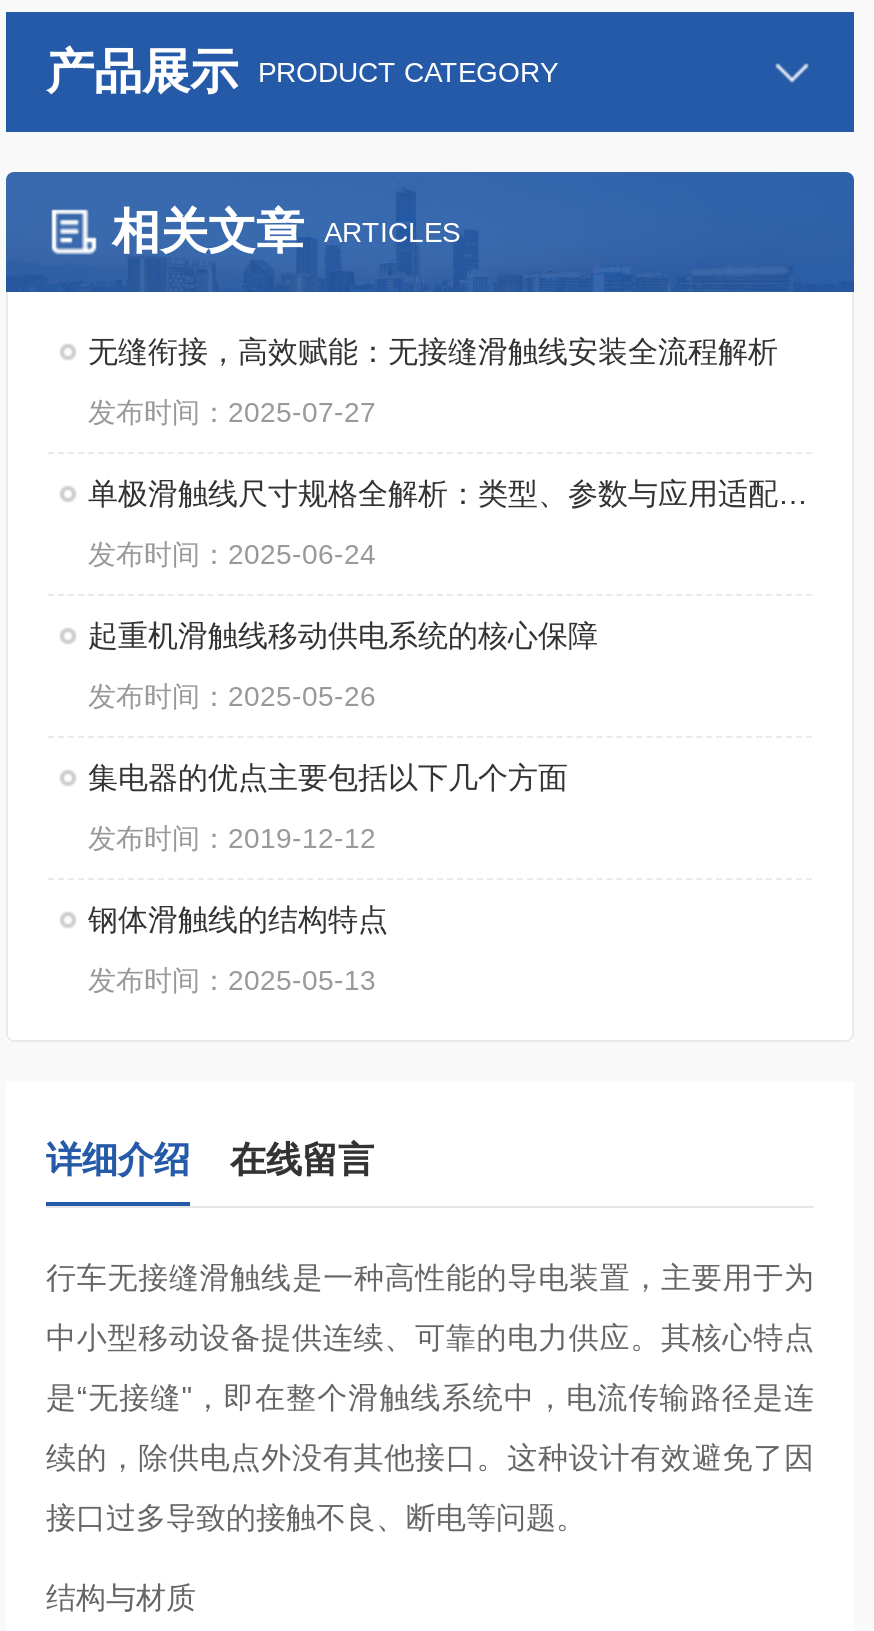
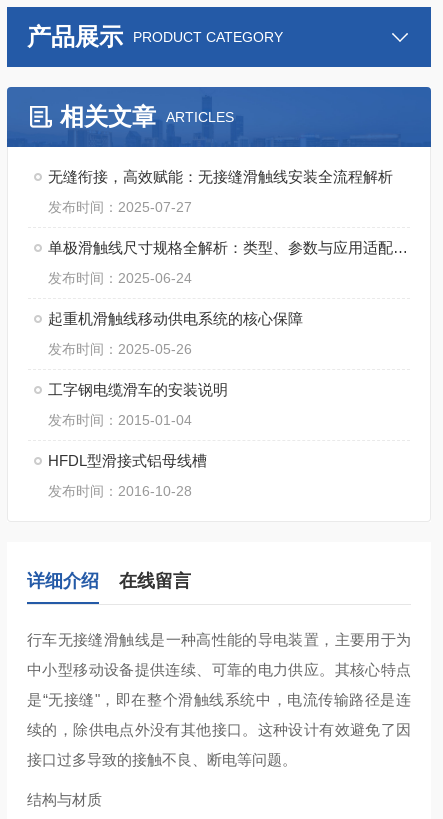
[88,760,568,794] 集电器的优点主要包括以下几个方面 -> [48,381,228,398] 工字钢电缆滑车的安装说明
[88,822,376,854] 发布时间：2019-12-12 -> [48,412,192,428] 发布时间：2015-01-04
[88,902,388,936] 钢体滑触线的结构特点 -> [48,452,207,469] HFDL型滑接式铝母线槽
[88,964,376,996] 发布时间：2025-05-13 -> [48,483,192,499] 发布时间：2016-10-28

